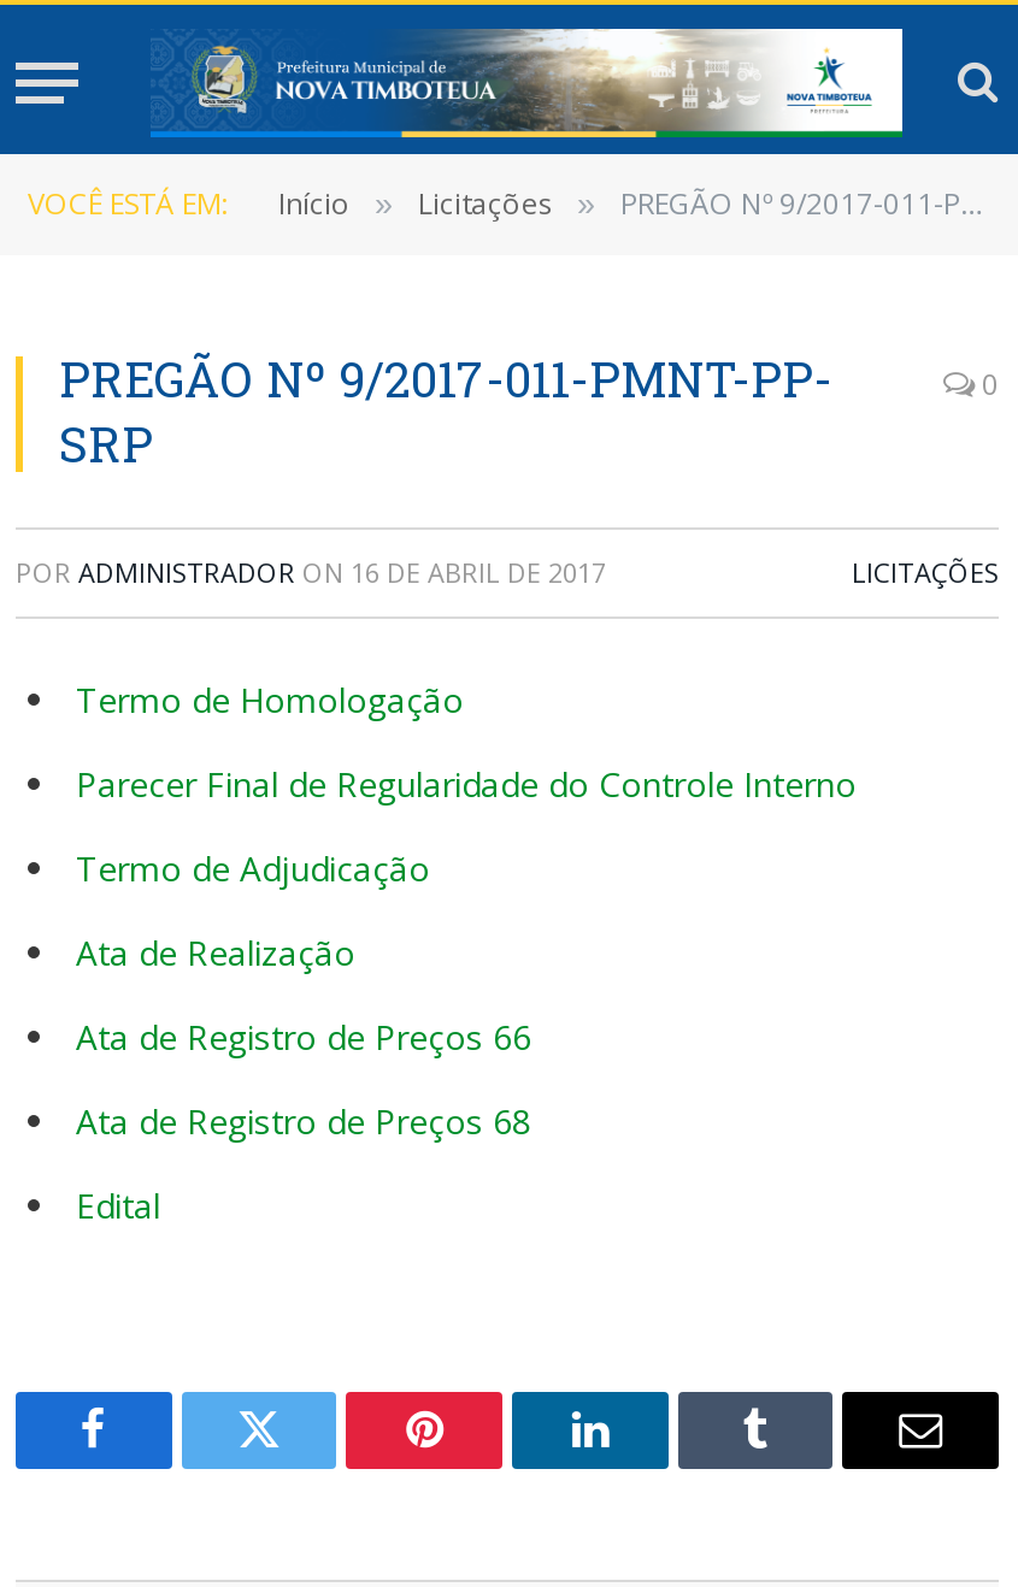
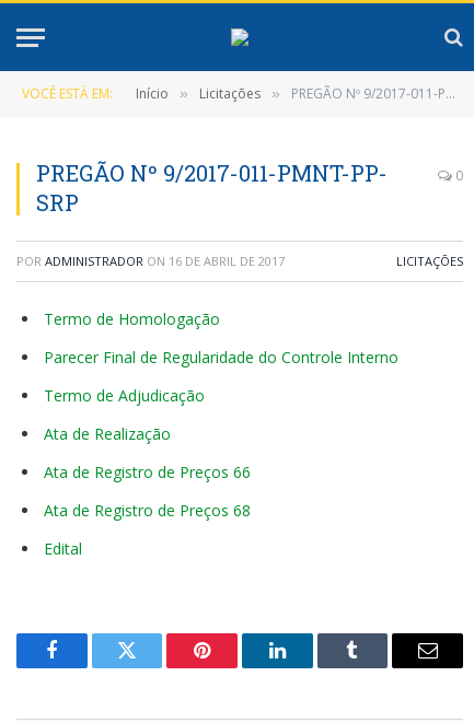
[151,26,905,140] [image] -> none

